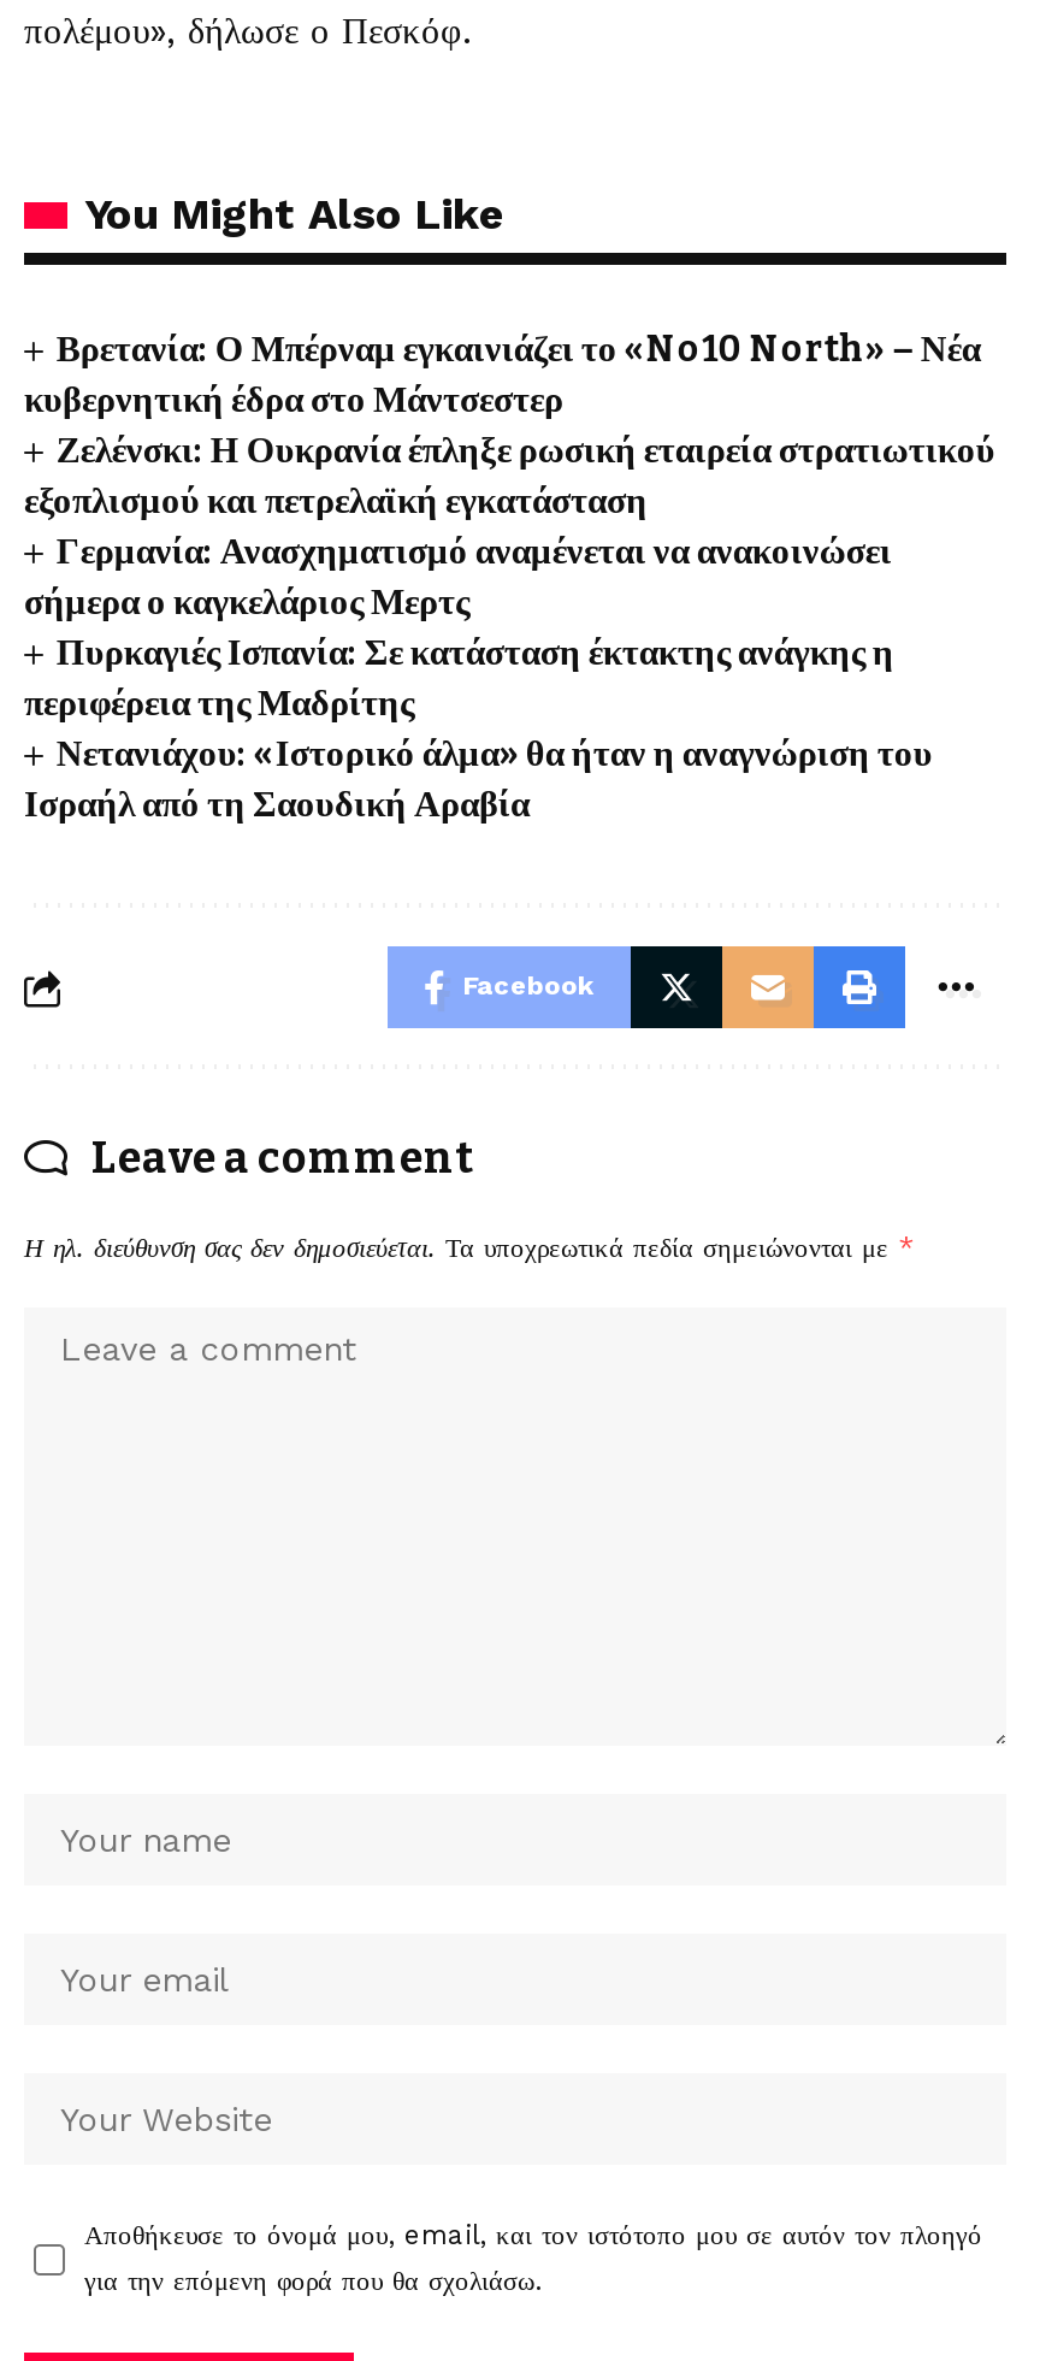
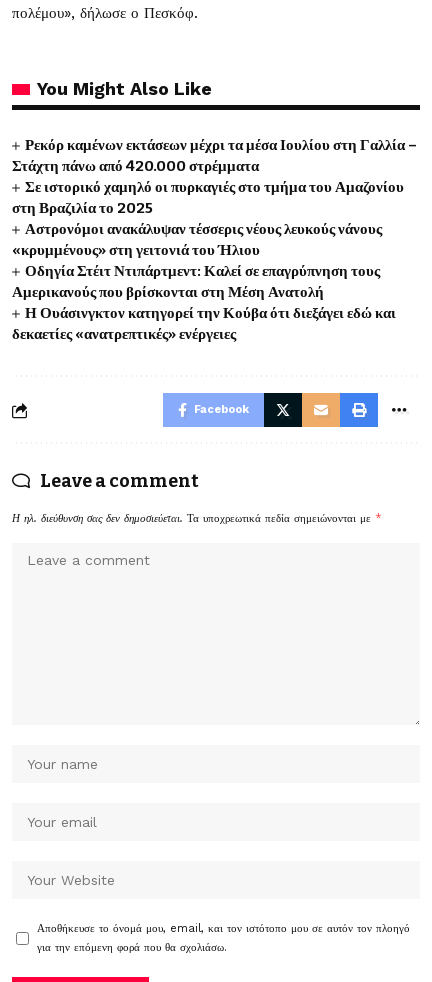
[24,327,995,826] Βρετανία: Ο Μπέρναμ εγκαινιάζει το «No10 North» – Νέα | κυβερνητική έδρα στο Μάντσεστερ | Ζελένσκι: Η Ουκρανία έπληξε ρωσική εταιρεία στρατιωτικού | εξοπλισμού και πετρελαϊκή εγκατάσταση | Γερμανία: Ανασχηματισμό αναμένεται να ανακοινώσει | σήμερα ο καγκελάριος Μερτς | Πυρκαγιές Ισπανία: Σε κατάσταση έκτακτης ανάγκης η | περιφέρεια της Μαδρίτης | Νετανιάχου: «Ιστορικό άλμα» θα ήταν η αναγνώριση του | Ισραήλ από τη Σαουδική Αραβία -> [12,136,417,343] Ρεκόρ καμένων εκτάσεων μέχρι τα μέσα Ιουλίου στη Γαλλία – | Στάχτη πάνω από 420.000 στρέμματα | Σε ιστορικό χαμηλό οι πυρκαγιές στο τμήμα του Αμαζονίου | στη Βραζιλία το 2025 | Αστρονόμοι ανακάλυψαν τέσσερις νέους λευκούς νάνους | «κρυμμένους» στη γειτονιά του Ήλιου | Οδηγία Στέιτ Ντιπάρτμεντ: Καλεί σε επαγρύπνηση τους | Αμερικανούς που βρίσκονται στη Μέση Ανατολή | Η Ουάσινγκτον κατηγορεί την Κούβα ότι διεξάγει εδώ και | δεκαετίες «ανατρεπτικές» ενέργειες

